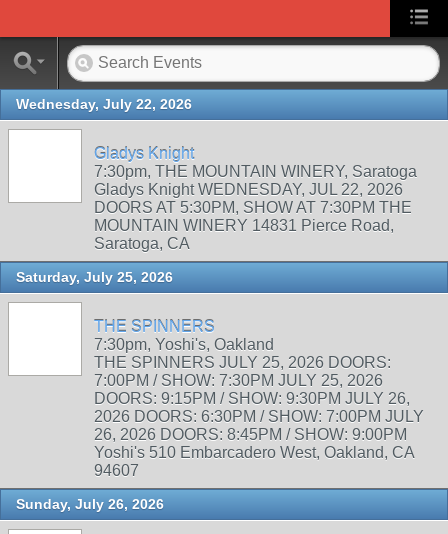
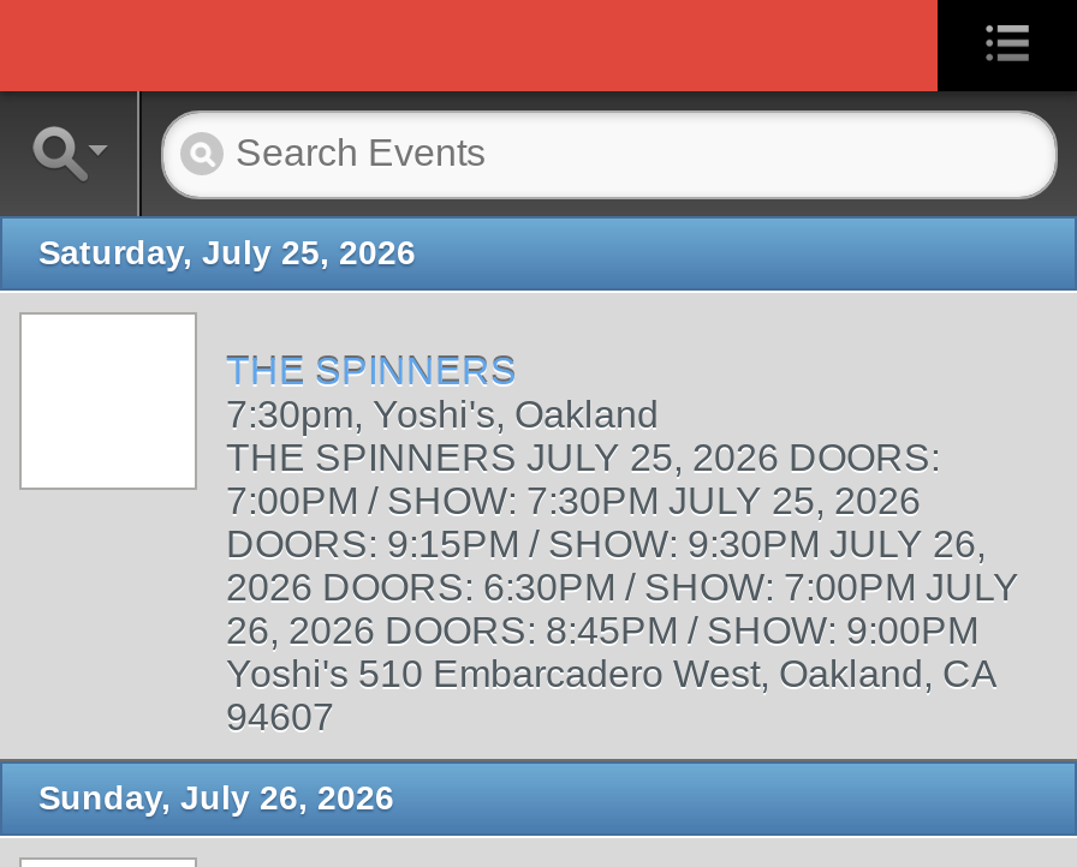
[16,96,417,252] Wednesday, July 22, 2026 | Gladys Knight | 7:30pm, THE MOUNTAIN WINERY, Saratoga | Gladys Knight WEDNESDAY, JUL 22, 2026 | DOORS AT 5:30PM, SHOW AT 7:30PM THE | MOUNTAIN WINERY 14831 Pierce Road, | Saratoga, CA -> none

